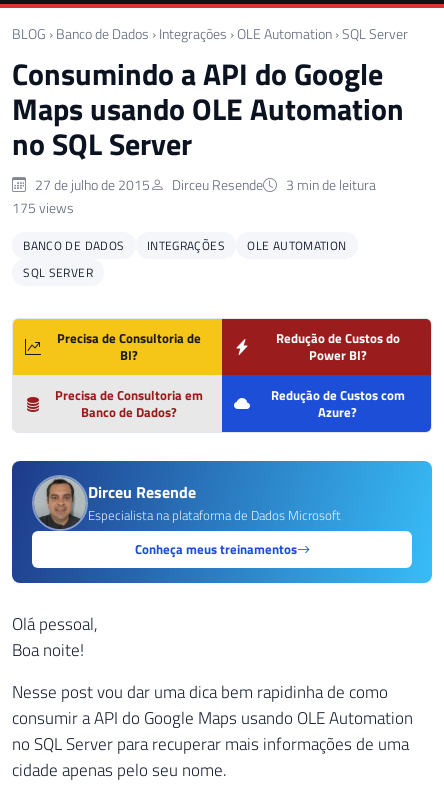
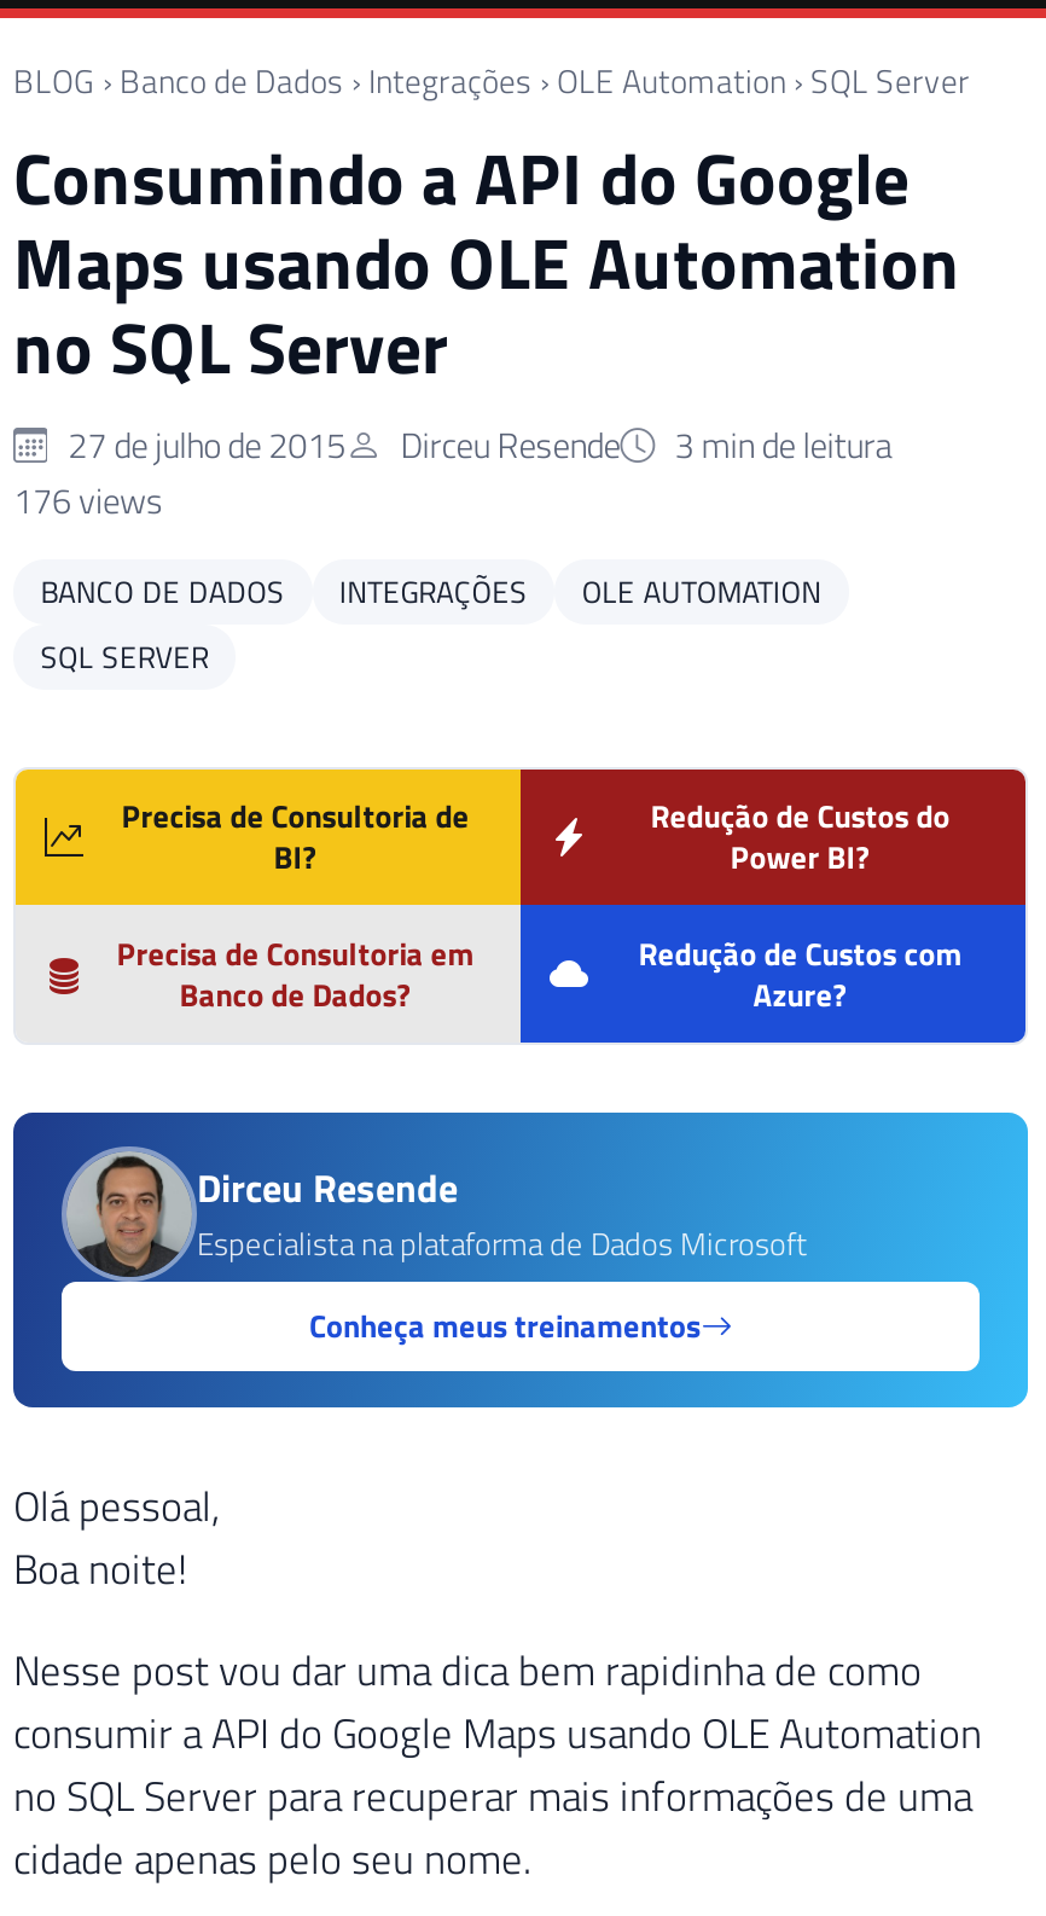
[12,197,74,219] 175 views -> [13,475,163,528] 176 views

